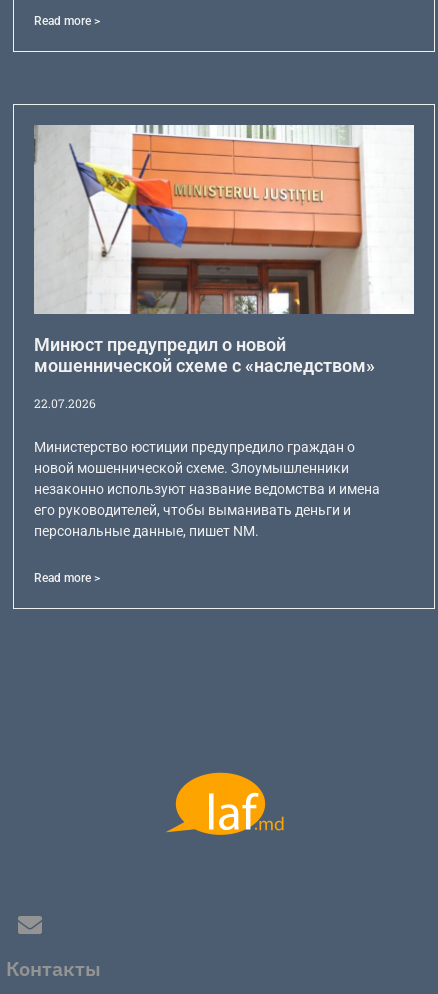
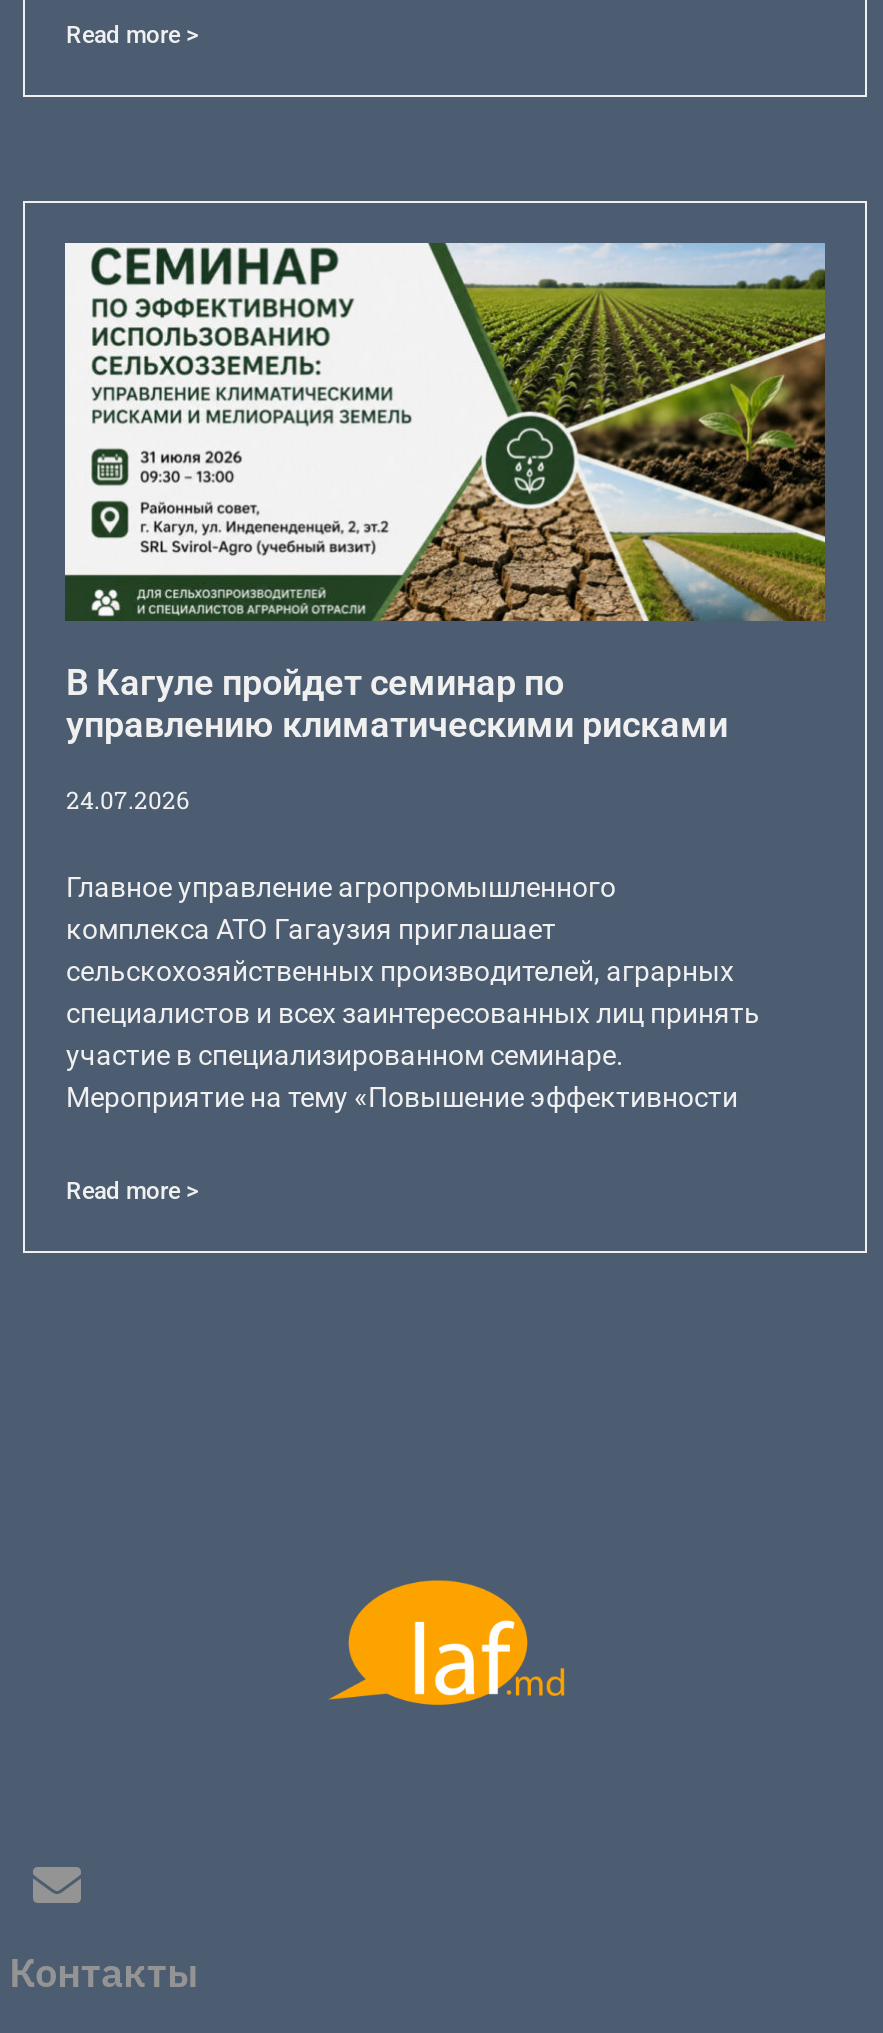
[33,124,415,376] [image] | Минюст предупредил о новой | мошеннической схеме с «наследством» -> [63,241,827,745] [image] | В Кагуле пройдет семинар по | управлению климатическими рисками
[34,395,96,411] 22.07.2026 -> [66,783,190,815] 24.07.2026
[34,439,380,539] Министерство юстиции предупредило граждан о | новой мошеннической схеме. Злоумышленники | незаконно используют название ведомства и имена | его руководителей, чтобы выманивать деньги и | персональные данные, пишет NM. -> [66,871,760,1113] Главное управление агропромышленного | комплекса АТО Гагаузия приглашает | сельскохозяйственных производителей, аграрных | специалистов и всех заинтересованных лиц принять | участие в специализированном семинаре. | Мероприятие на тему «Повышение эффективности

